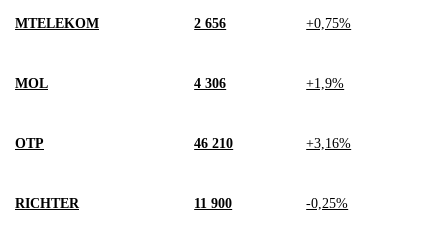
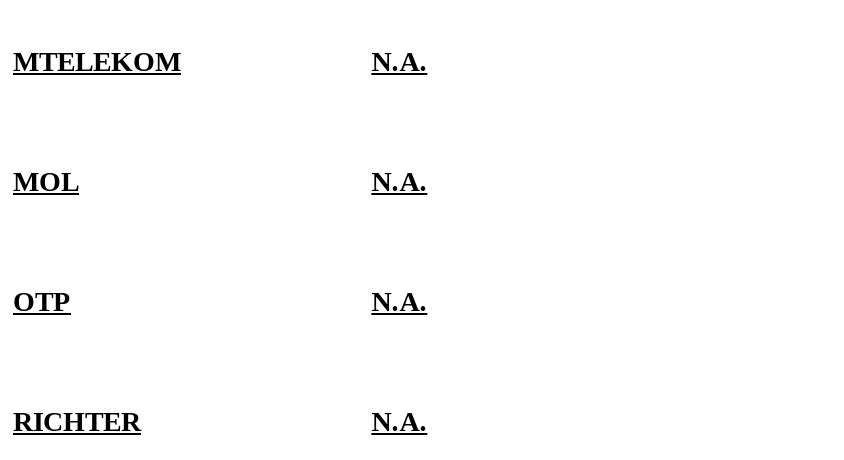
[194,16,351,31] 2 656 | +0,75% -> [371,46,427,76] N.A.
[194,76,344,91] 4 306 | +1,9% -> [371,166,427,196] N.A.
[194,136,351,151] 46 210 | +3,16% -> [371,286,427,316] N.A.
[194,196,348,211] 11 900 | -0,25% -> [371,406,427,436] N.A.

